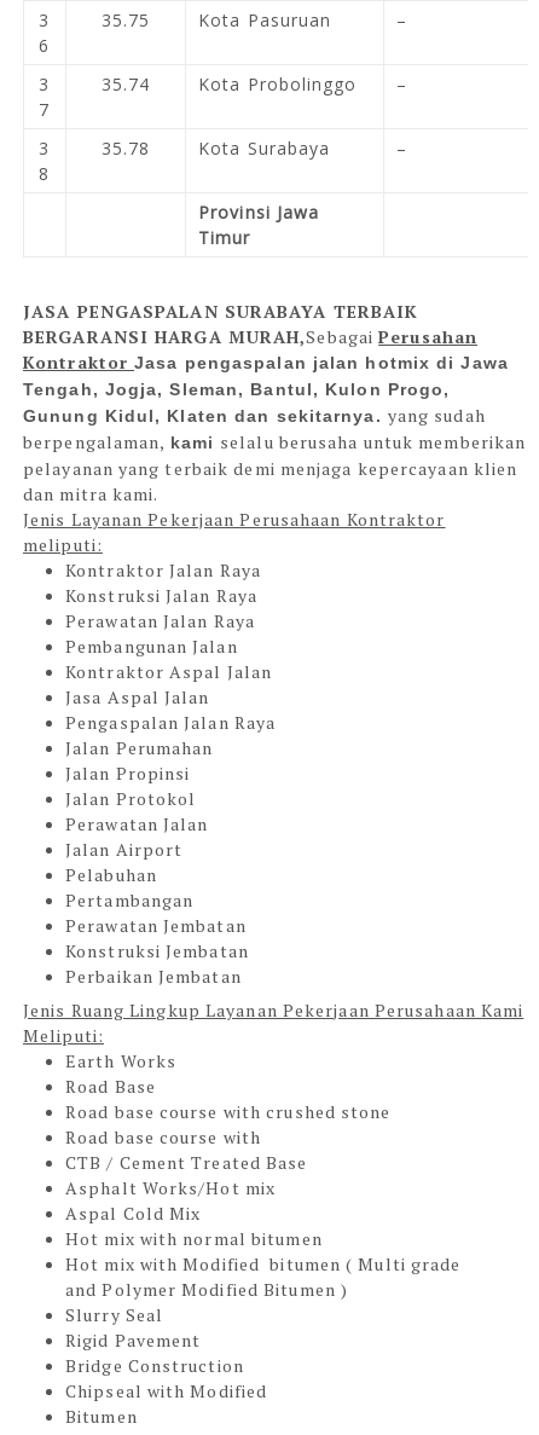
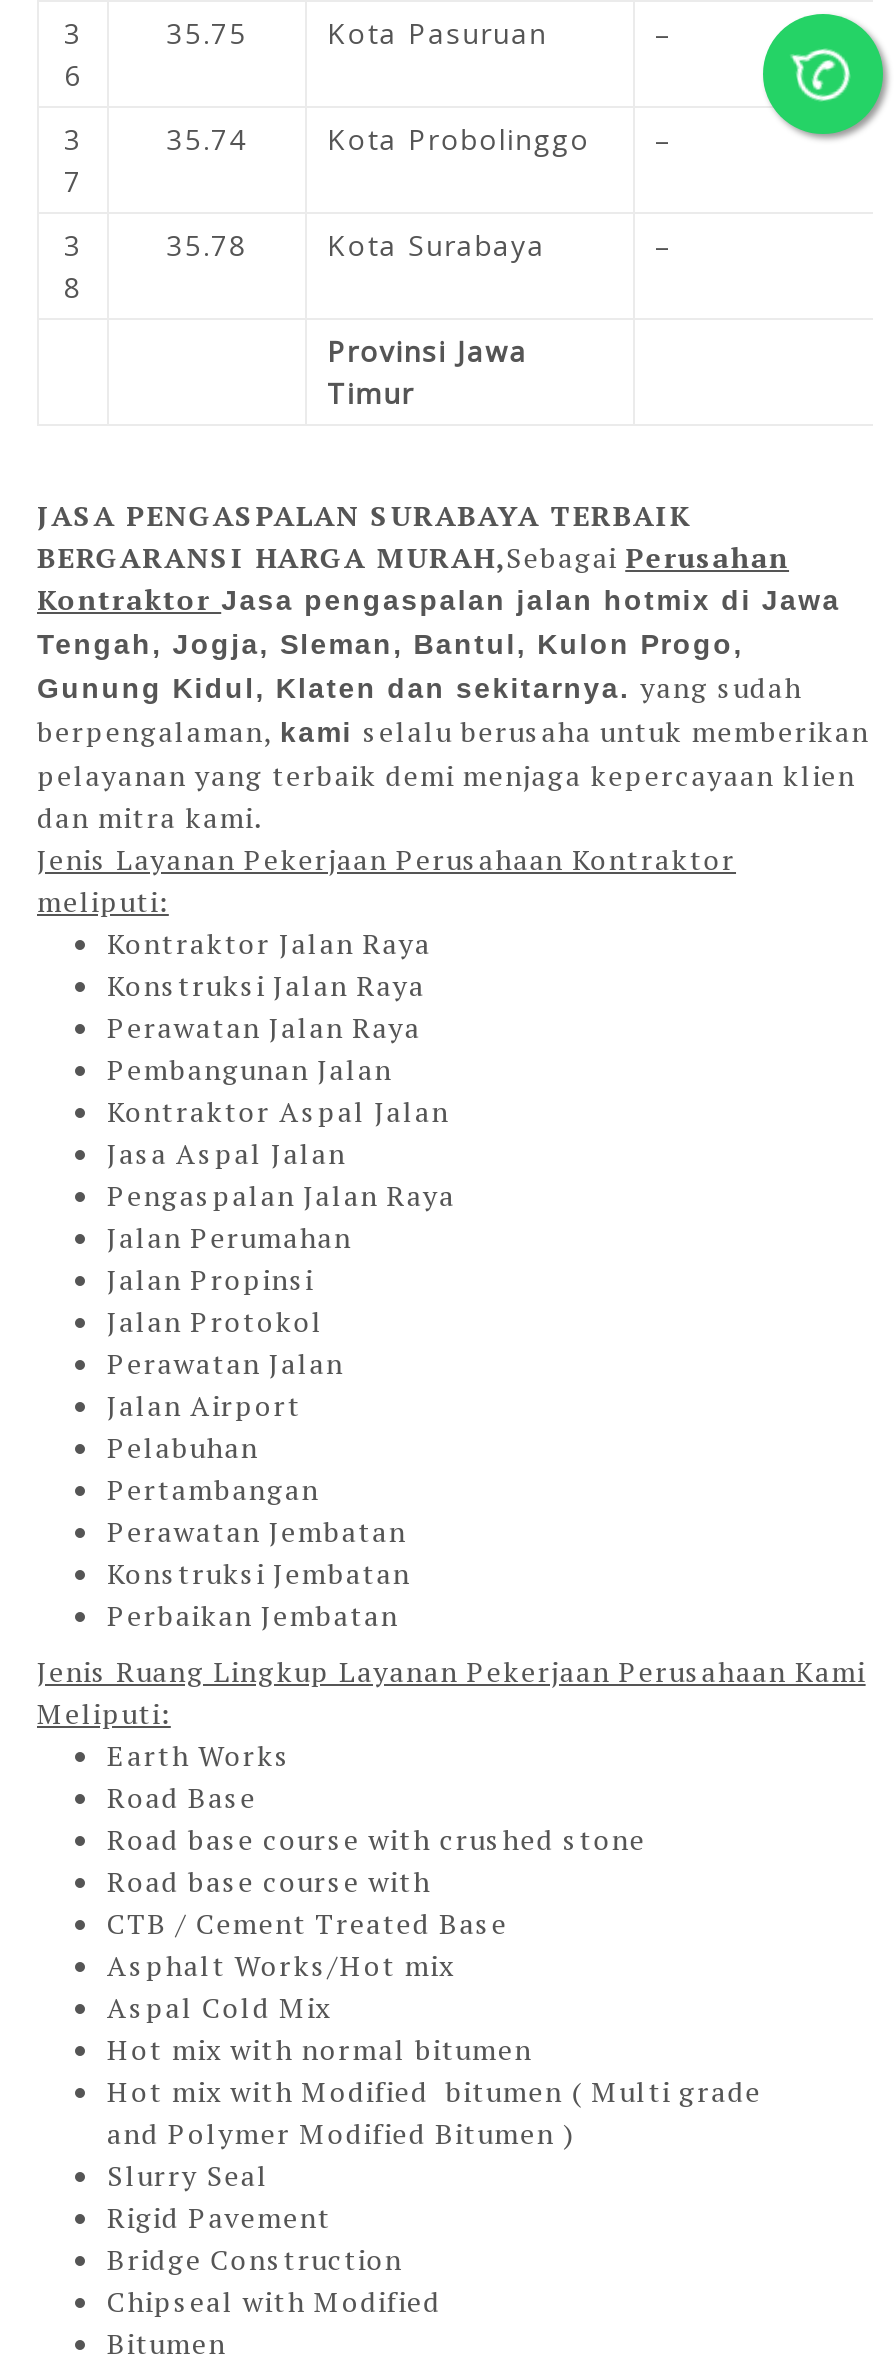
none -> [759,10,889,142] [image]

